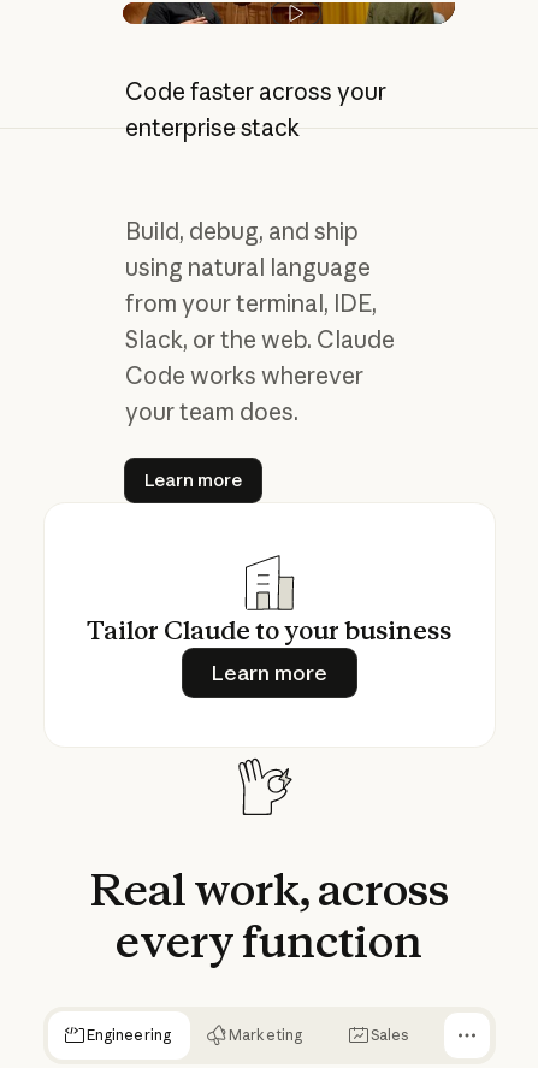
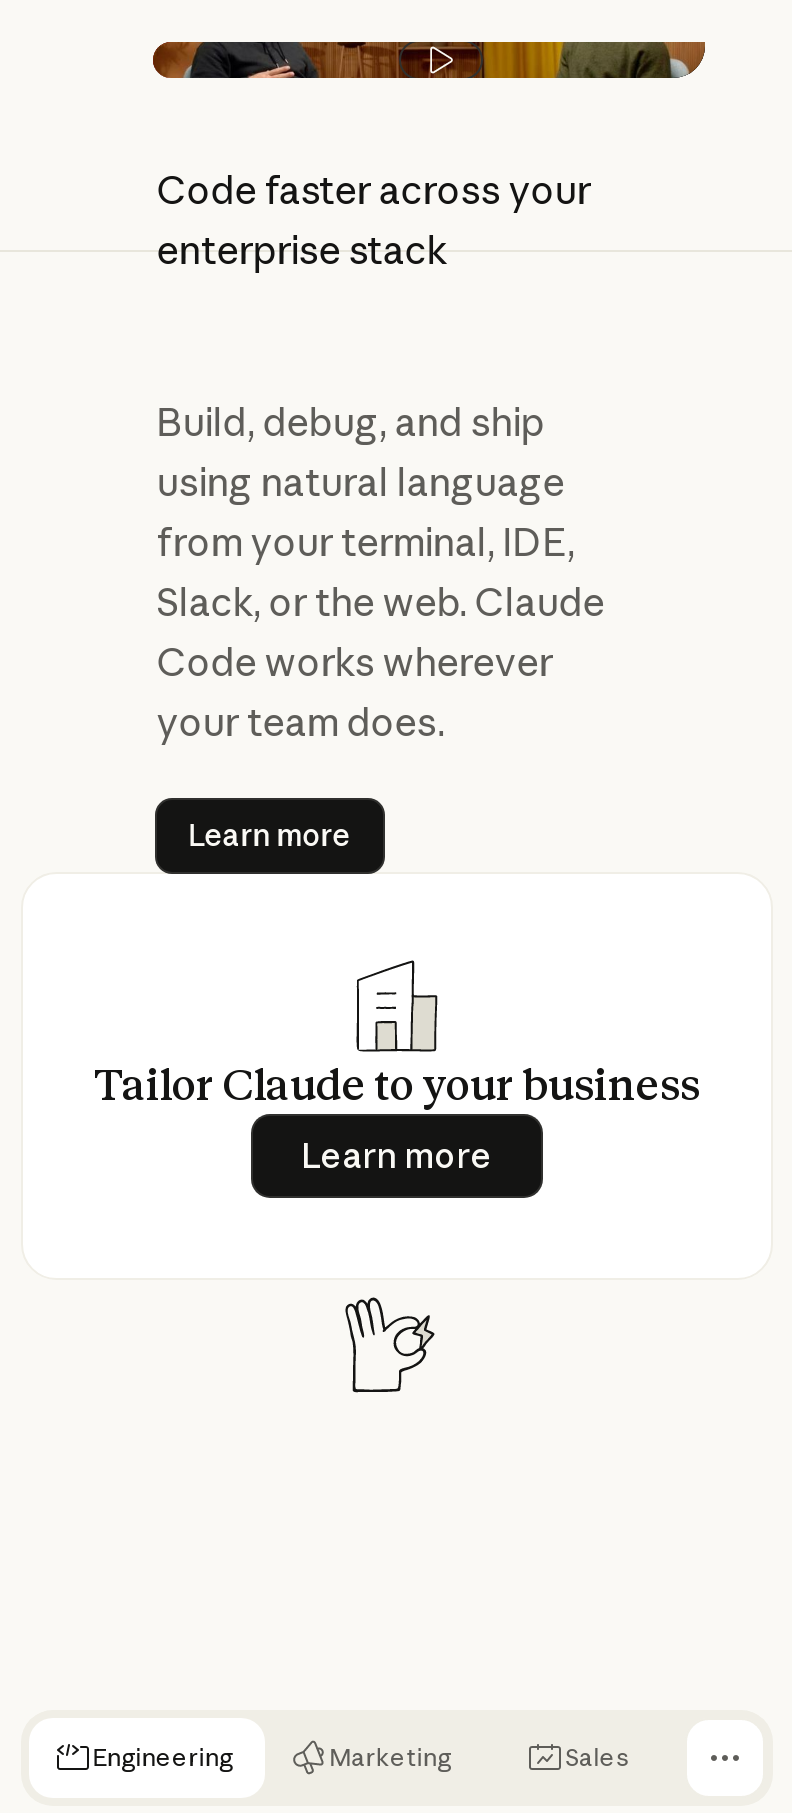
[90,862,449,968] Real work, across | every function -> none

